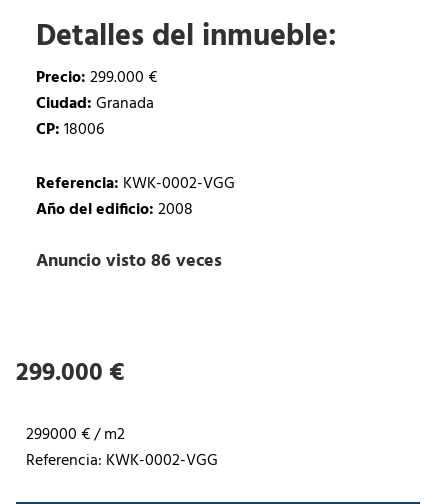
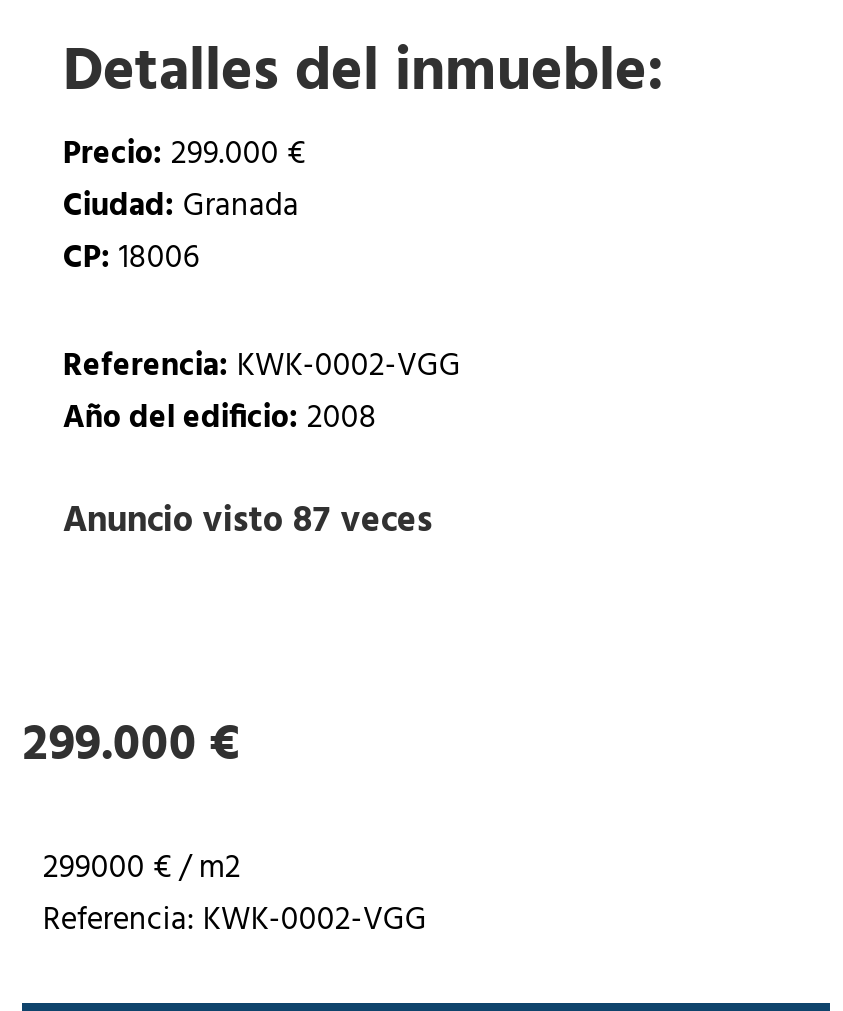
[36,247,222,276] Anuncio visto 86 veces -> [63,494,433,552] Anuncio visto 87 veces

